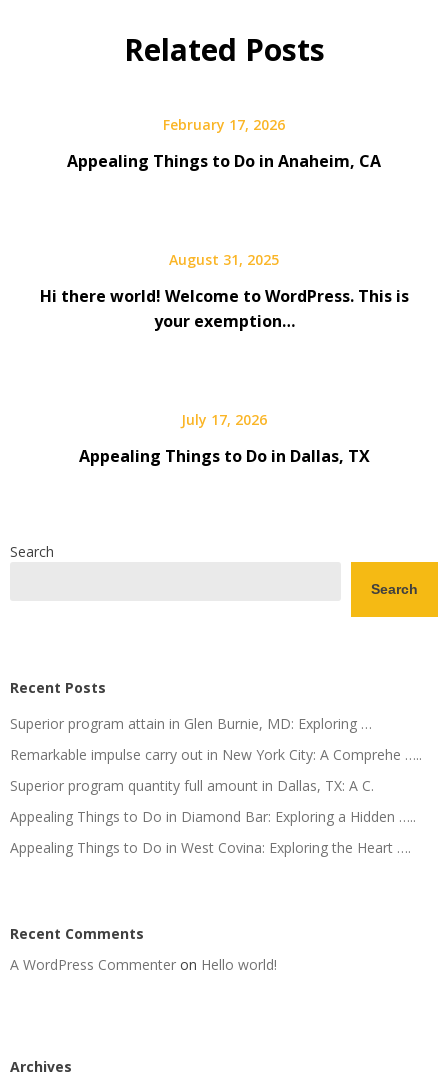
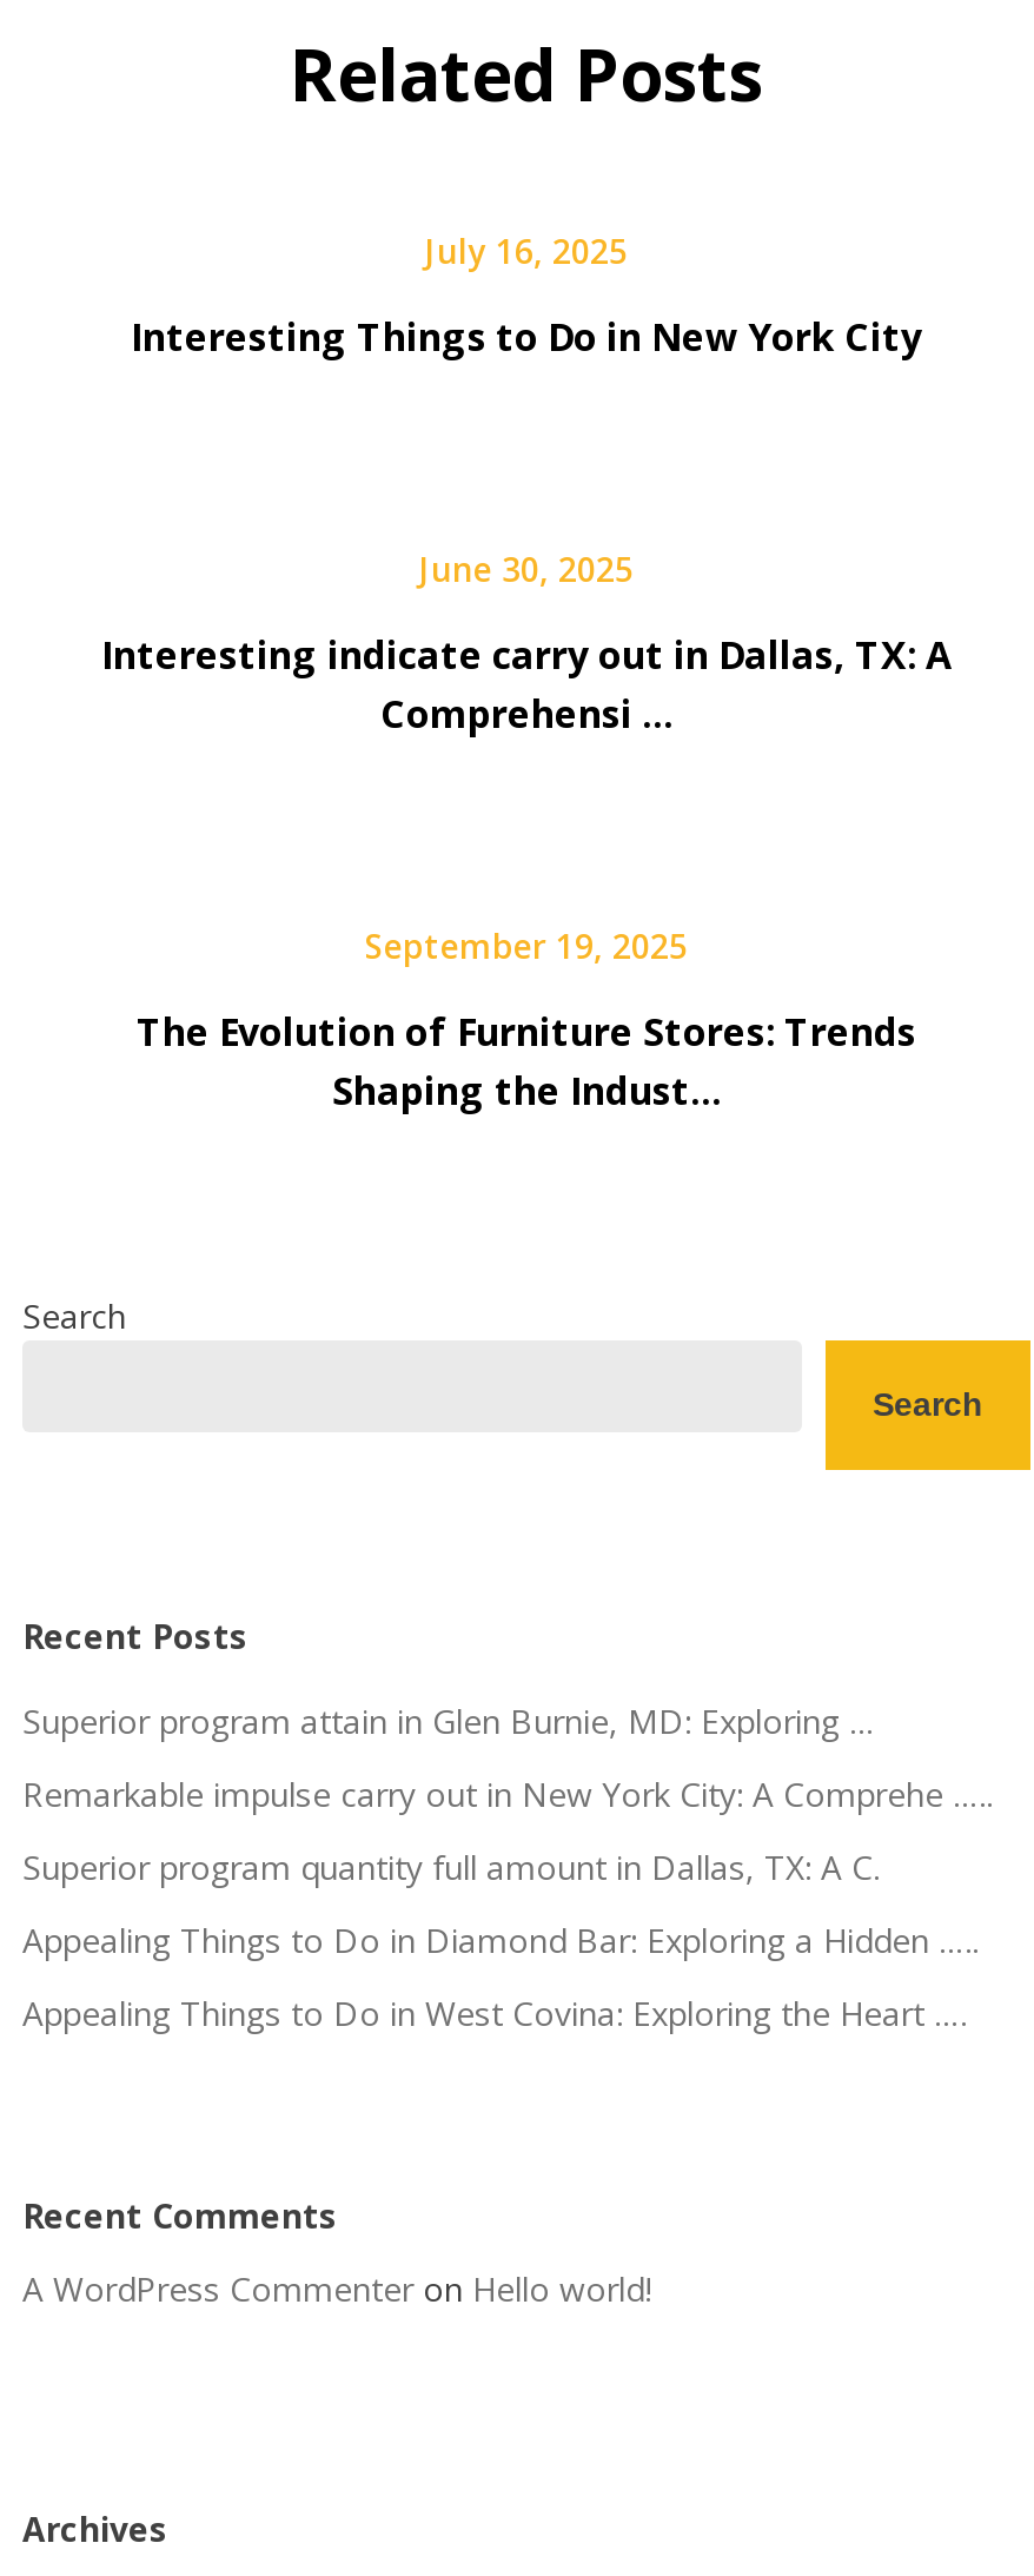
[163,114,285,133] February 17, 2026 -> [425,227,628,272] July 16, 2025
[67,149,381,171] Appealing Things to Do in Anaheim, CA -> [131,310,922,362] Interesting Things to Do in New York City
[169,249,279,268] August 31, 2025 -> [419,545,634,590] June 30, 2025
[39,284,408,331] Hi there world! Welcome to WordPress. This is | your exemption… -> [101,628,952,739] Interesting indicate carry out in Dallas, TX: A | Comprehensi …
[181,409,267,428] July 17, 2026 -> [365,922,688,967] September 19, 2025
[78,444,369,466] Appealing Things to Do in Dallas, TX -> [137,1005,916,1115] The Evolution of Furniture Stores: Trends | Shaping the Indust…

